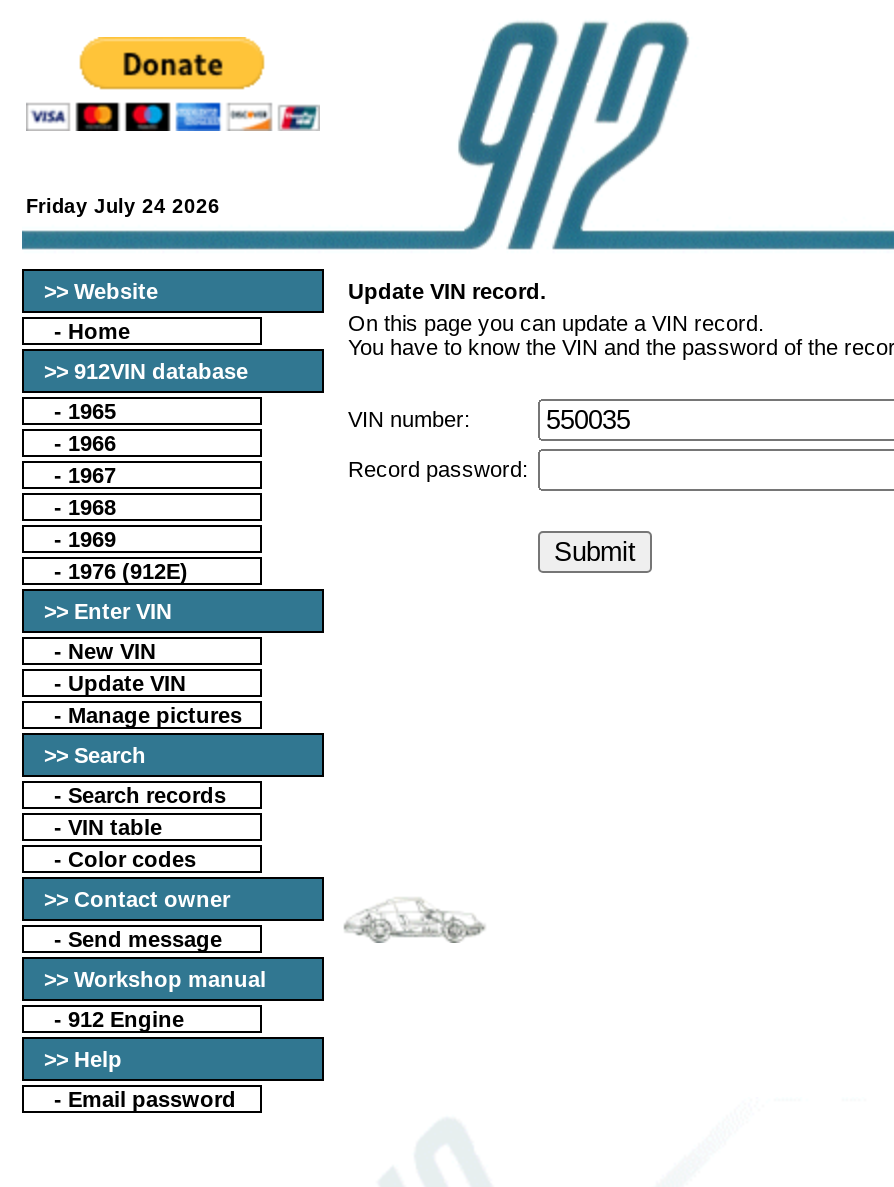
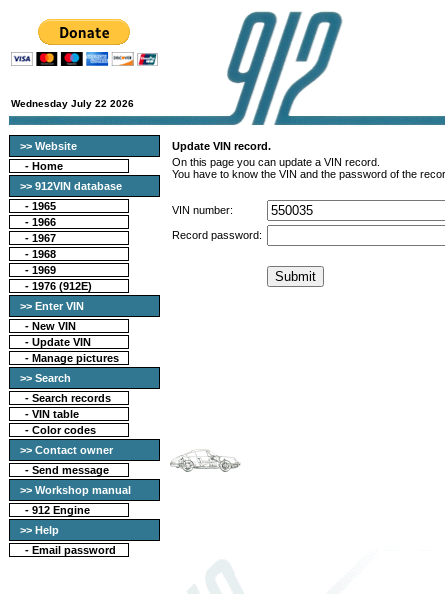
[26,195,220,217] Friday July 24 2026 -> [11,98,134,109] Wednesday July 22 2026

